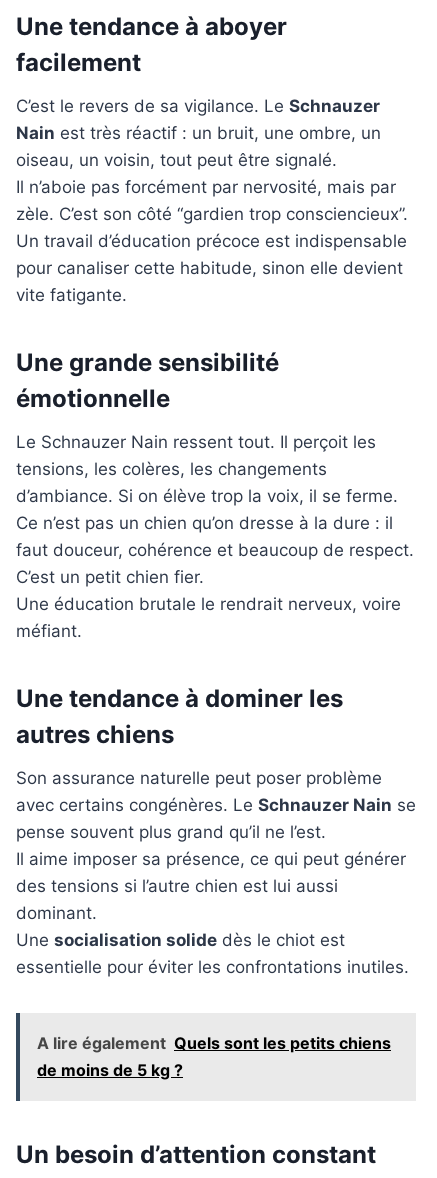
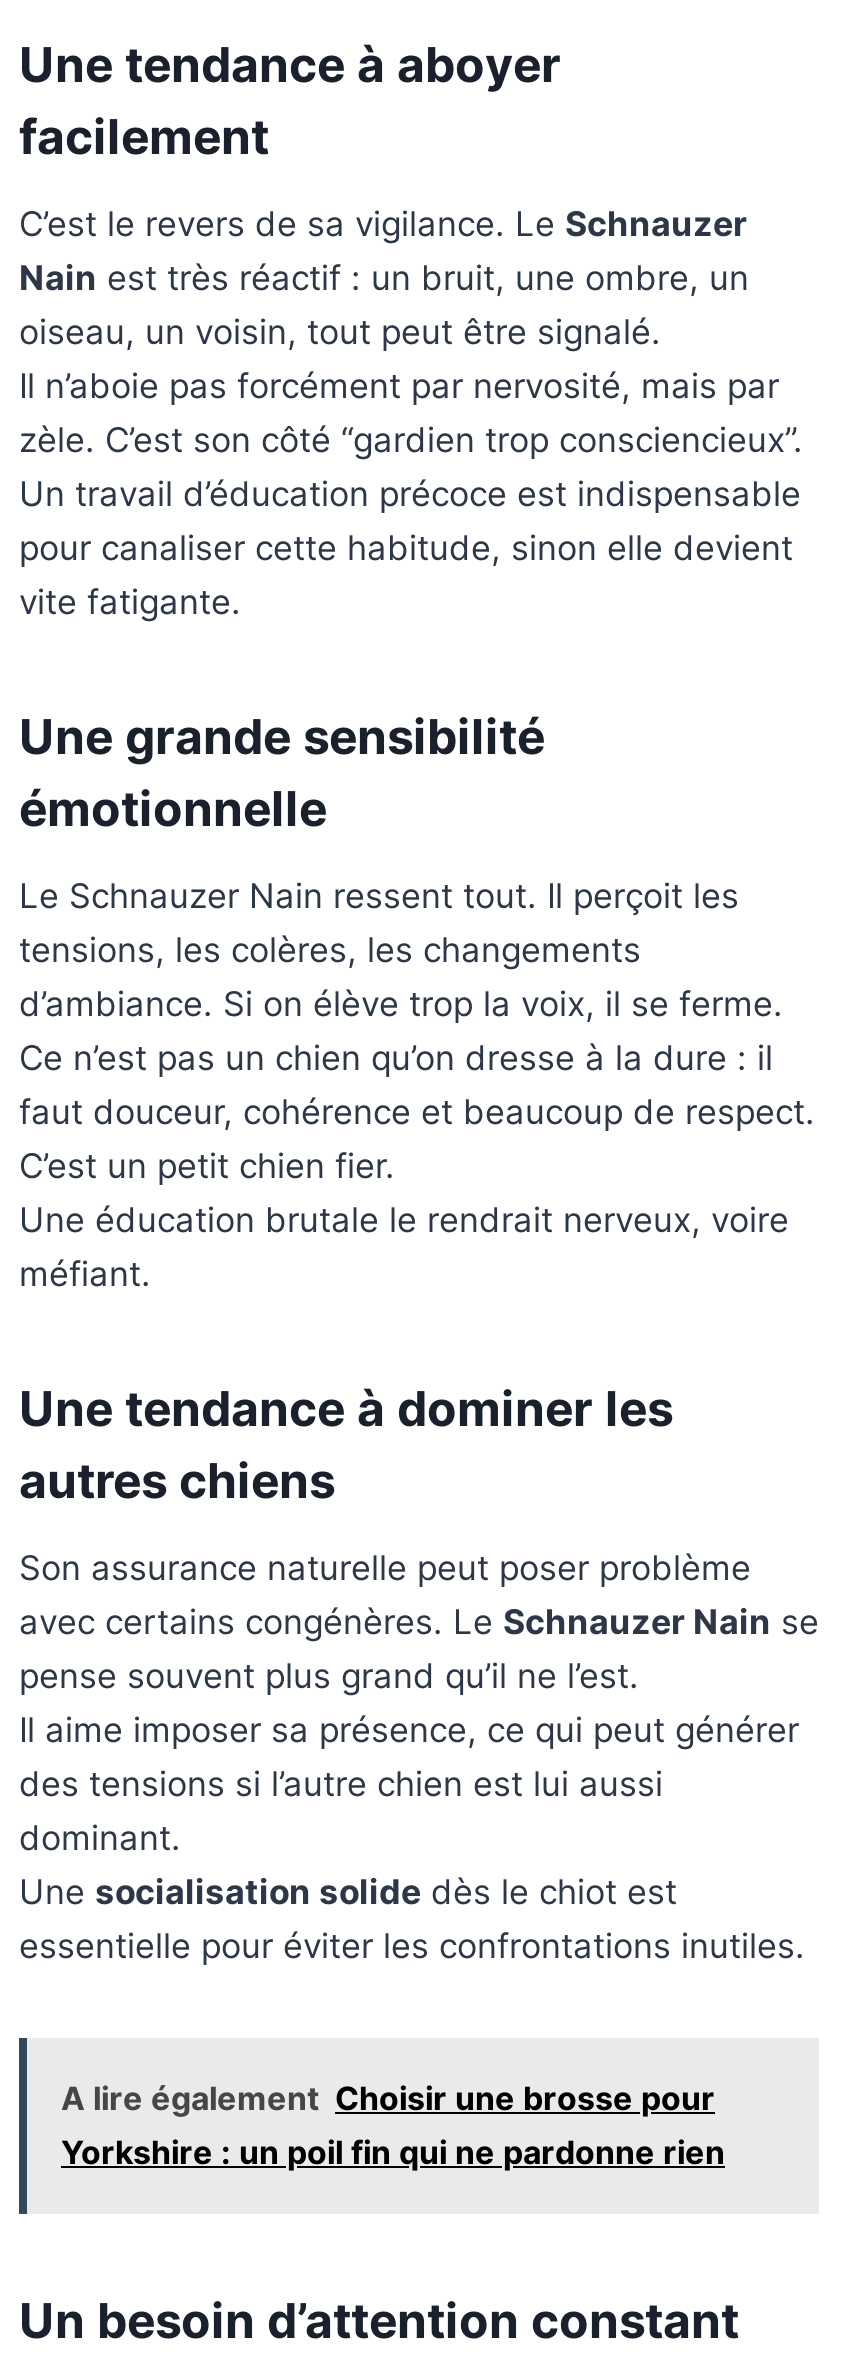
[37,1032,391,1079] A lire également Quels sont les petits chiens | de moins de 5 kg ? -> [61,2077,725,2171] A lire également Choisir une brosse pour | Yorkshire : un poil fin qui ne pardonne rien

